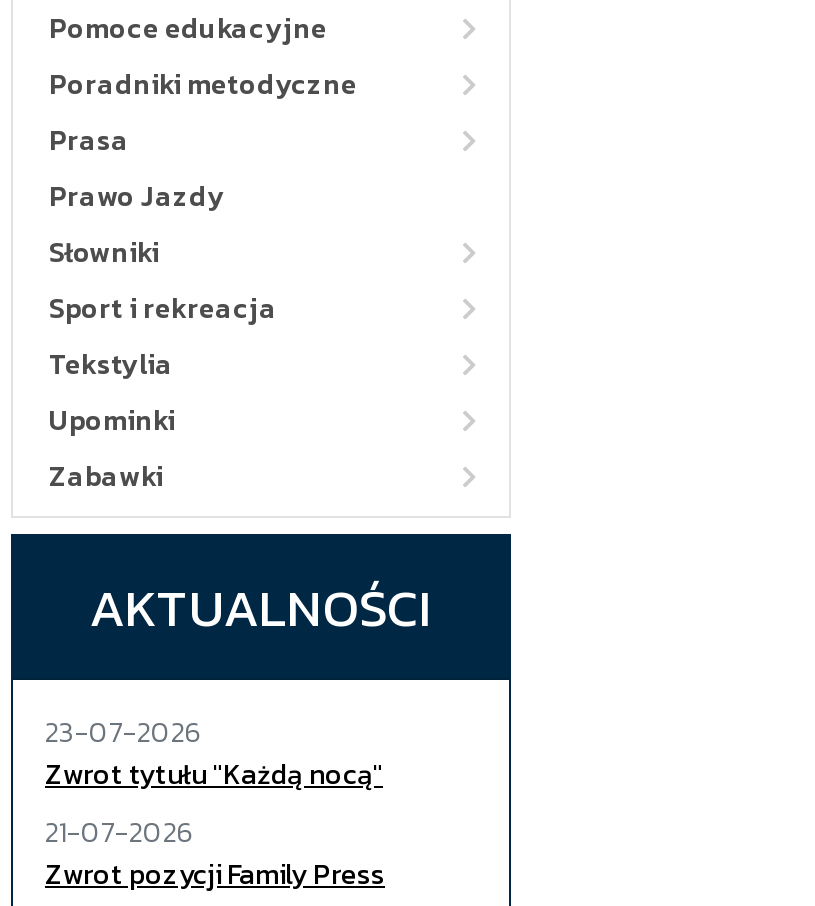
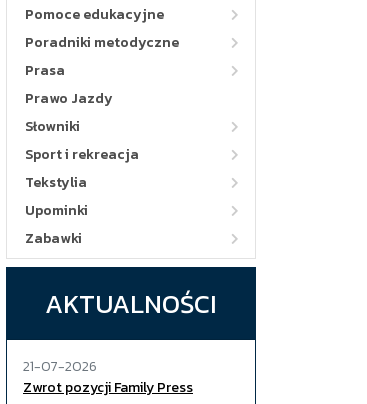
[45,712,383,796] 23-07-2026 | Zwrot tytułu "Każdą nocą" -> none

